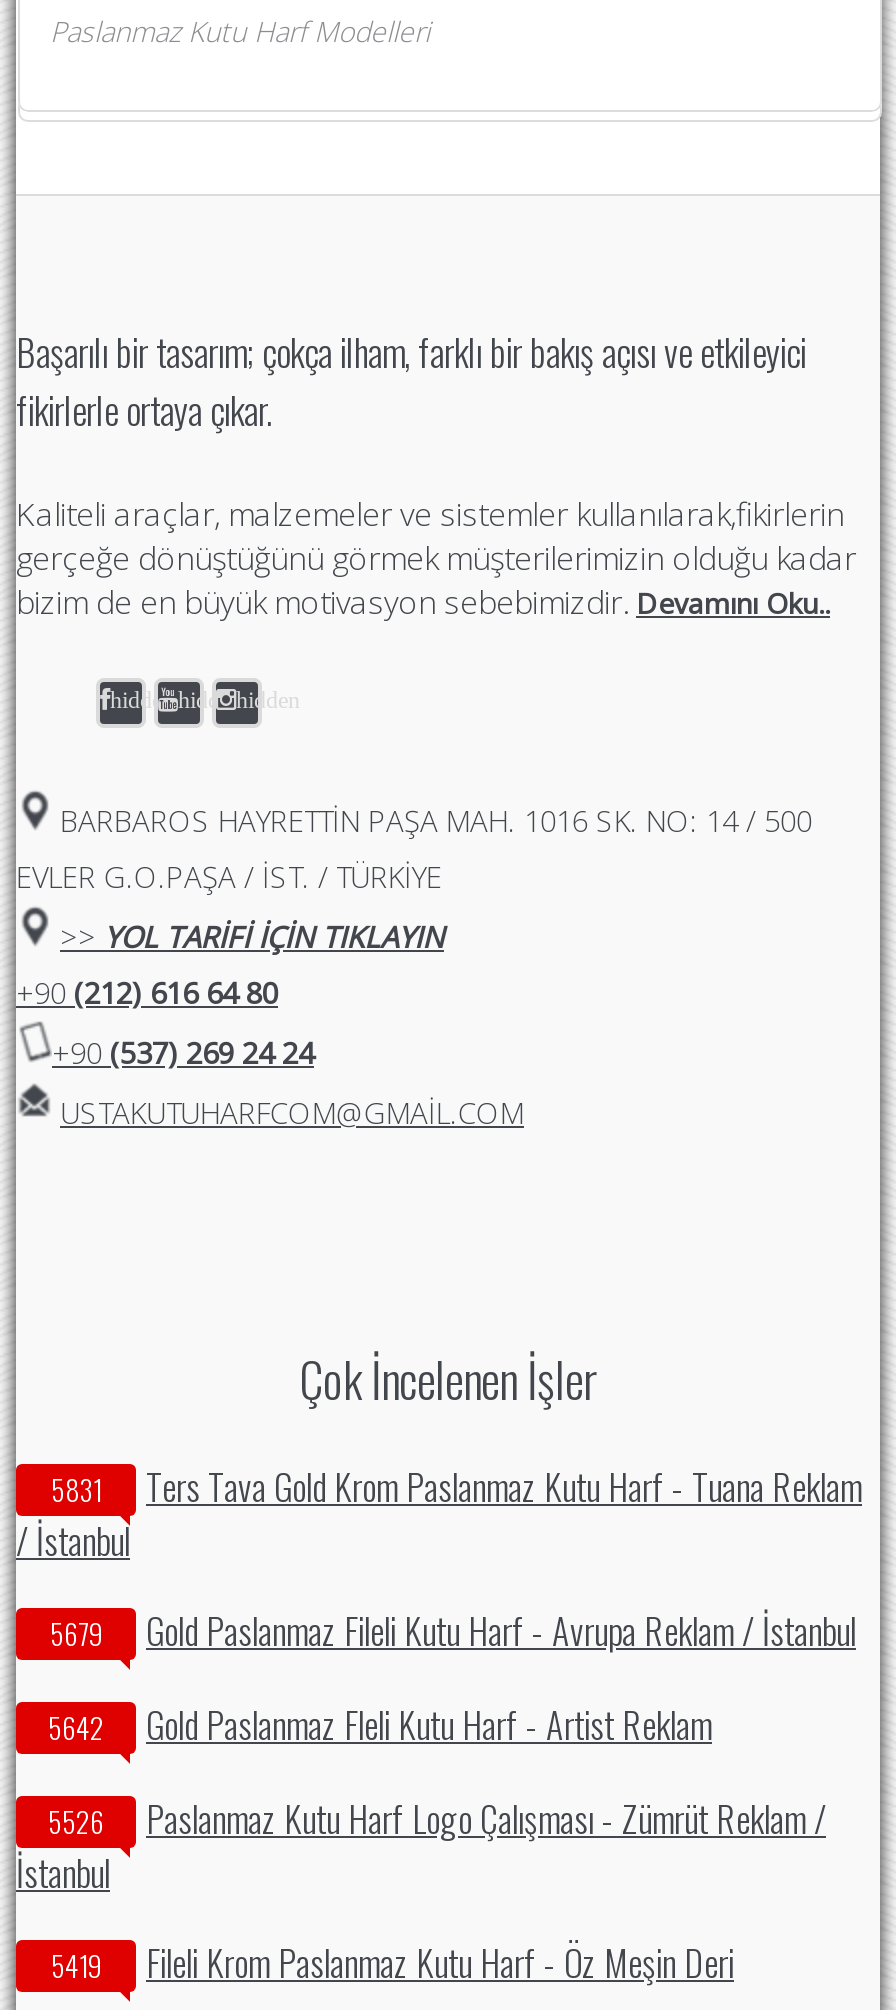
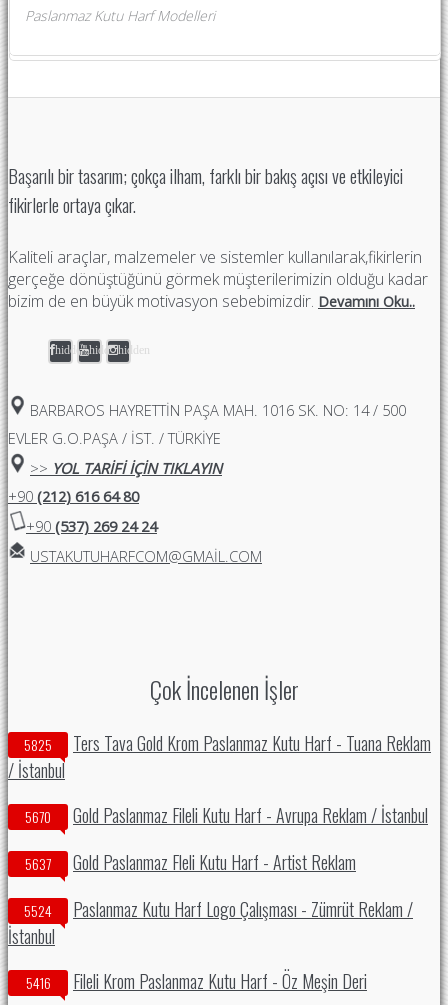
[51,1461,862,1513] 5831 Ters Tava Gold Krom Paslanmaz Kutu Harf - Tuana Reklam -> [24,730,431,756] 5825 Ters Tava Gold Krom Paslanmaz Kutu Harf - Tuana Reklam
[50,1605,856,1657] 5679 Gold Paslanmaz Fileli Kutu Harf - Avrupa Reklam / İstanbul -> [25,802,428,828] 5670 Gold Paslanmaz Fileli Kutu Harf - Avrupa Reklam / İstanbul
[48,1699,712,1751] 5642 Gold Paslanmaz Fleli Kutu Harf - Artist Reklam -> [25,849,356,875] 5637 Gold Paslanmaz Fleli Kutu Harf - Artist Reklam
[48,1793,826,1845] 5526 Paslanmaz Kutu Harf Logo Çalışması - Zümrüt Reklam / -> [24,896,413,922] 5524 Paslanmaz Kutu Harf Logo Çalışması - Zümrüt Reklam /
[51,1937,734,1989] 5419 Fileli Krom Paslanmaz Kutu Harf - Öz Meşin Deri -> [25,968,367,994] 5416 Fileli Krom Paslanmaz Kutu Harf - Öz Meşin Deri

